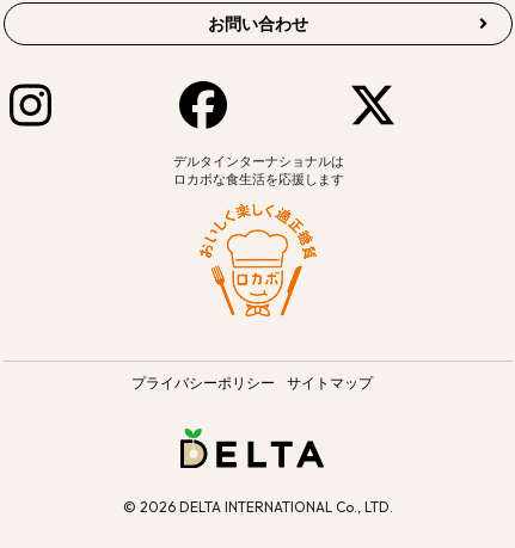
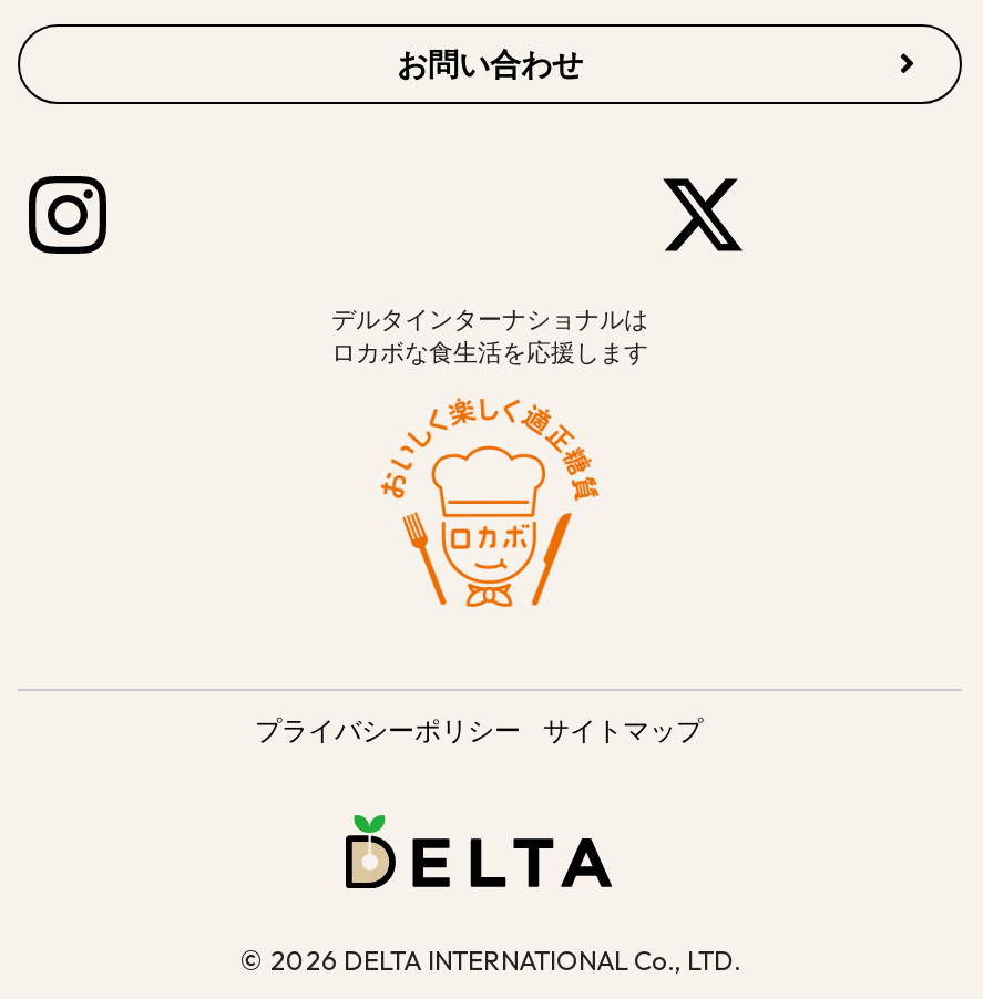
[178,80,228,130] [image] -> none

